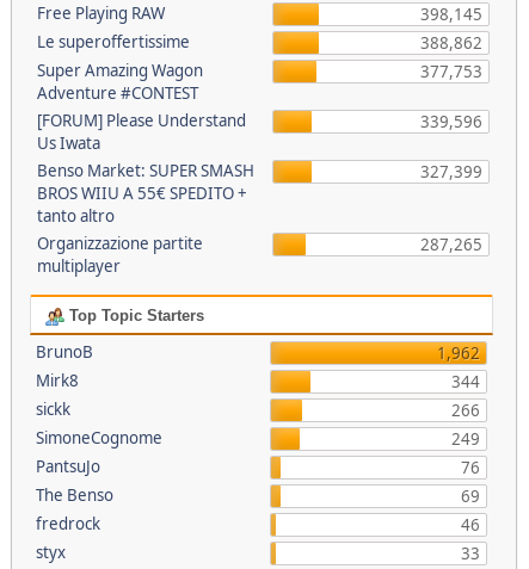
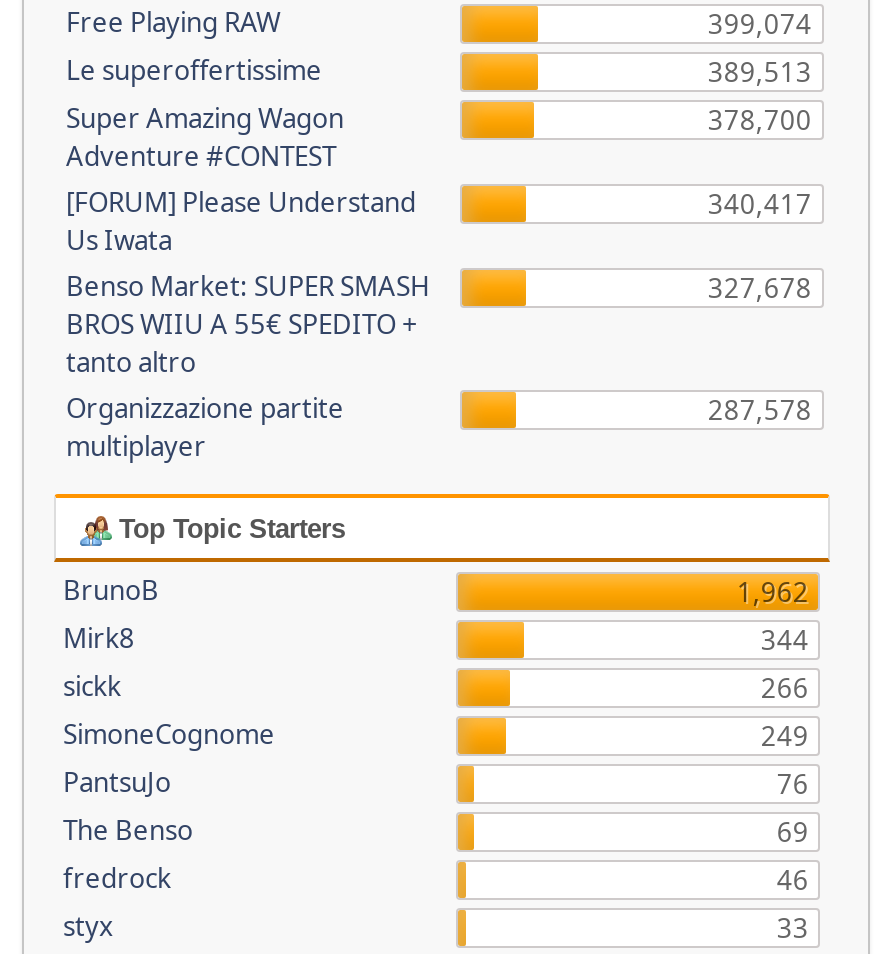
[420,4,482,25] 398,145 -> [708,6,812,42] 399,074
[420,32,482,54] 388,862 -> [708,54,812,90] 389,513
[420,61,482,83] 377,753 -> [708,102,812,138] 378,700
[420,111,482,133] 339,596 -> [708,186,812,222] 340,417
[420,161,482,183] 327,399 -> [708,270,812,306] 327,678
[420,234,482,256] 287,265 -> [708,392,812,428] 287,578

